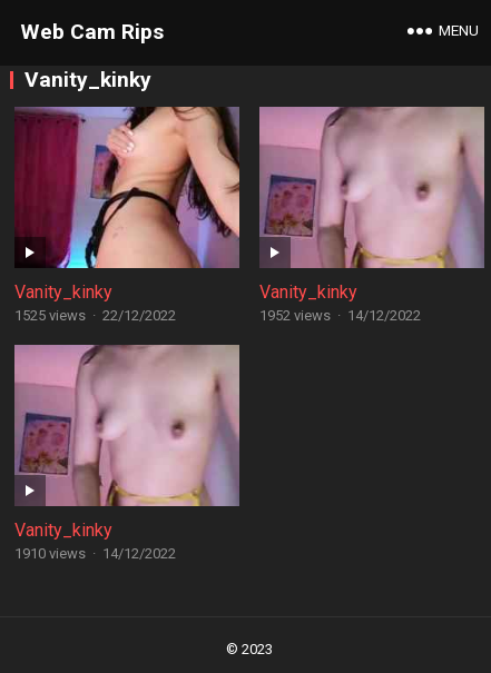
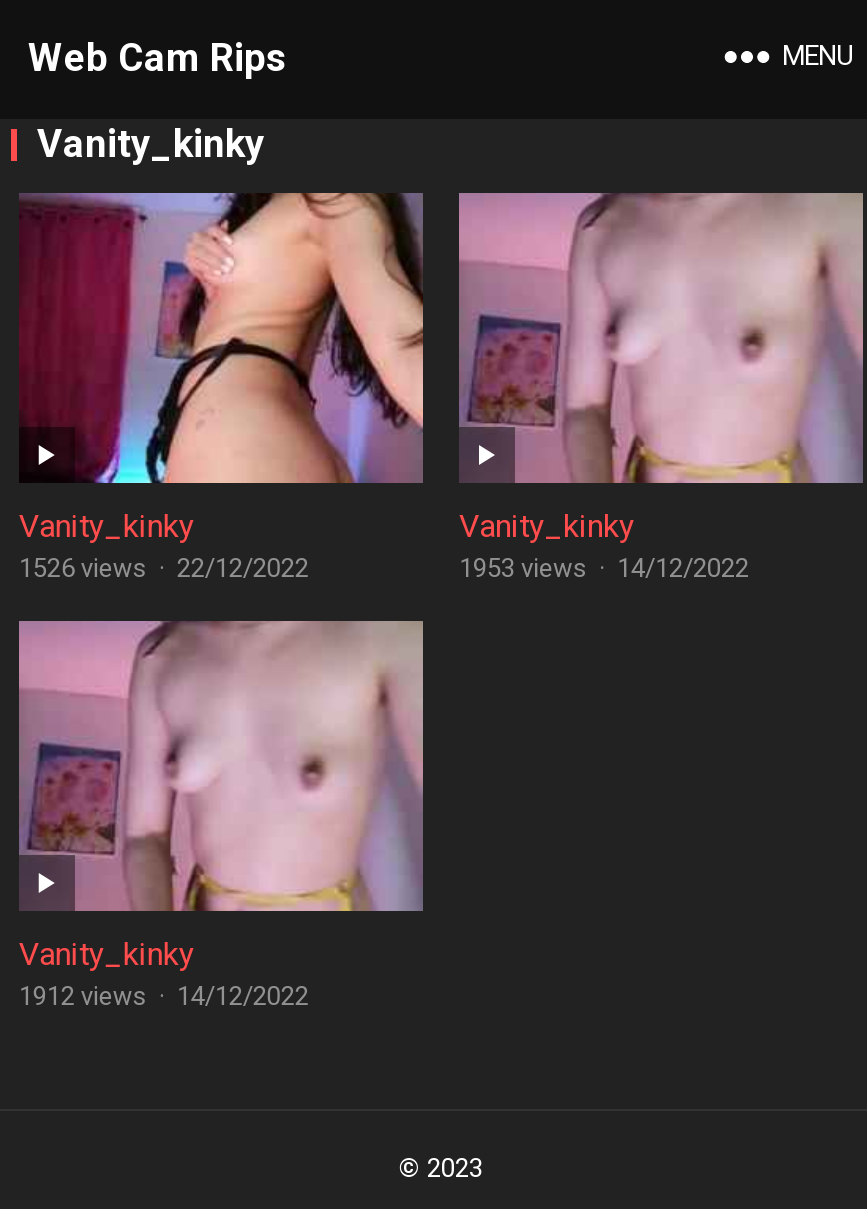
[14,307,176,324] 1525 views · 22/12/2022 -> [19,553,309,583] 1526 views · 22/12/2022
[259,307,421,324] 1952 views · 14/12/2022 -> [459,553,749,583] 1953 views · 14/12/2022
[14,545,176,562] 1910 views · 14/12/2022 -> [19,981,309,1011] 1912 views · 14/12/2022

